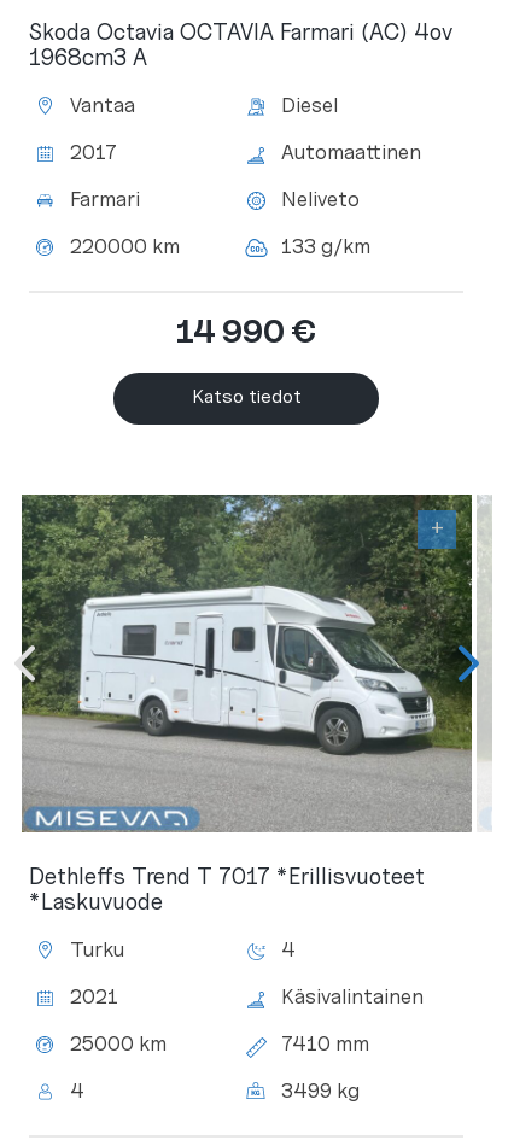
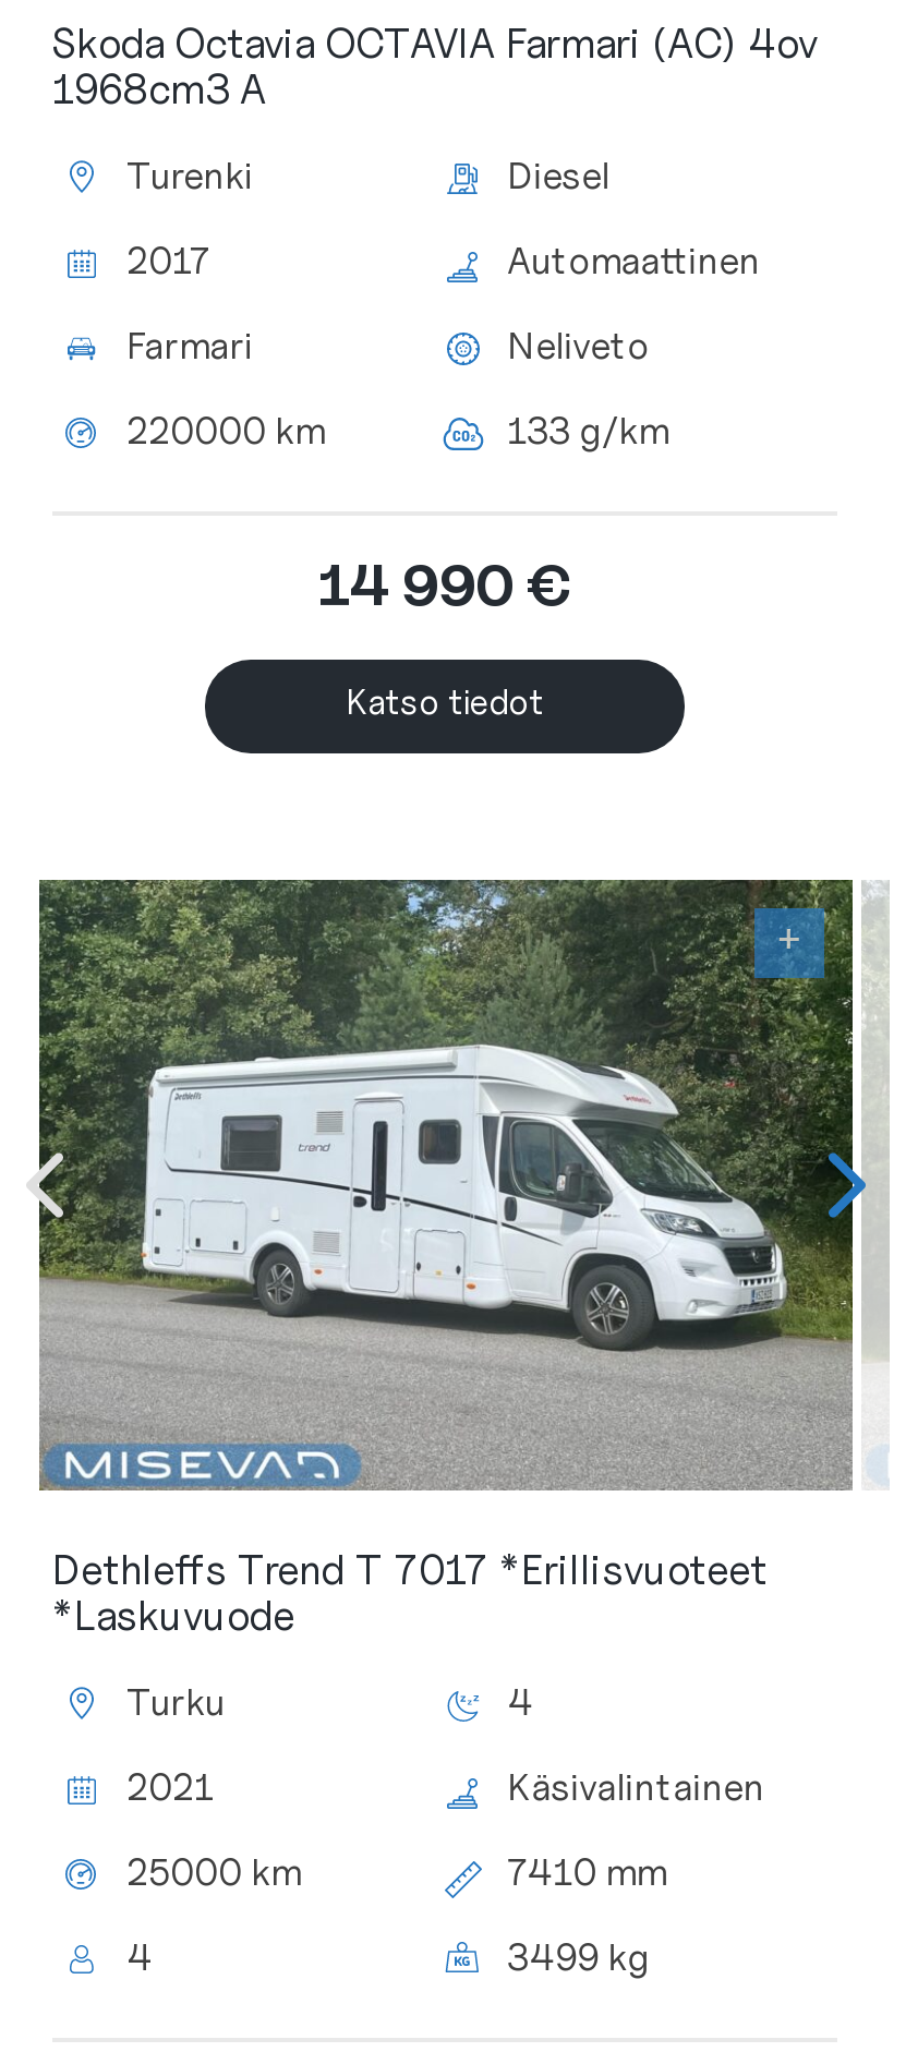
[70,93,135,117] Vantaa -> [126,153,253,197] Turenki

